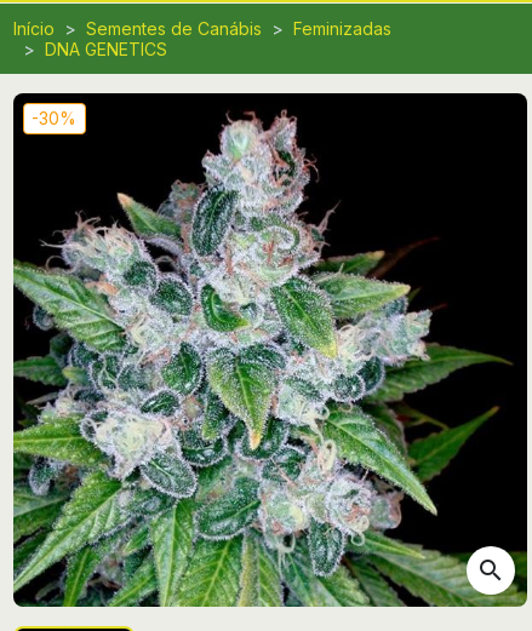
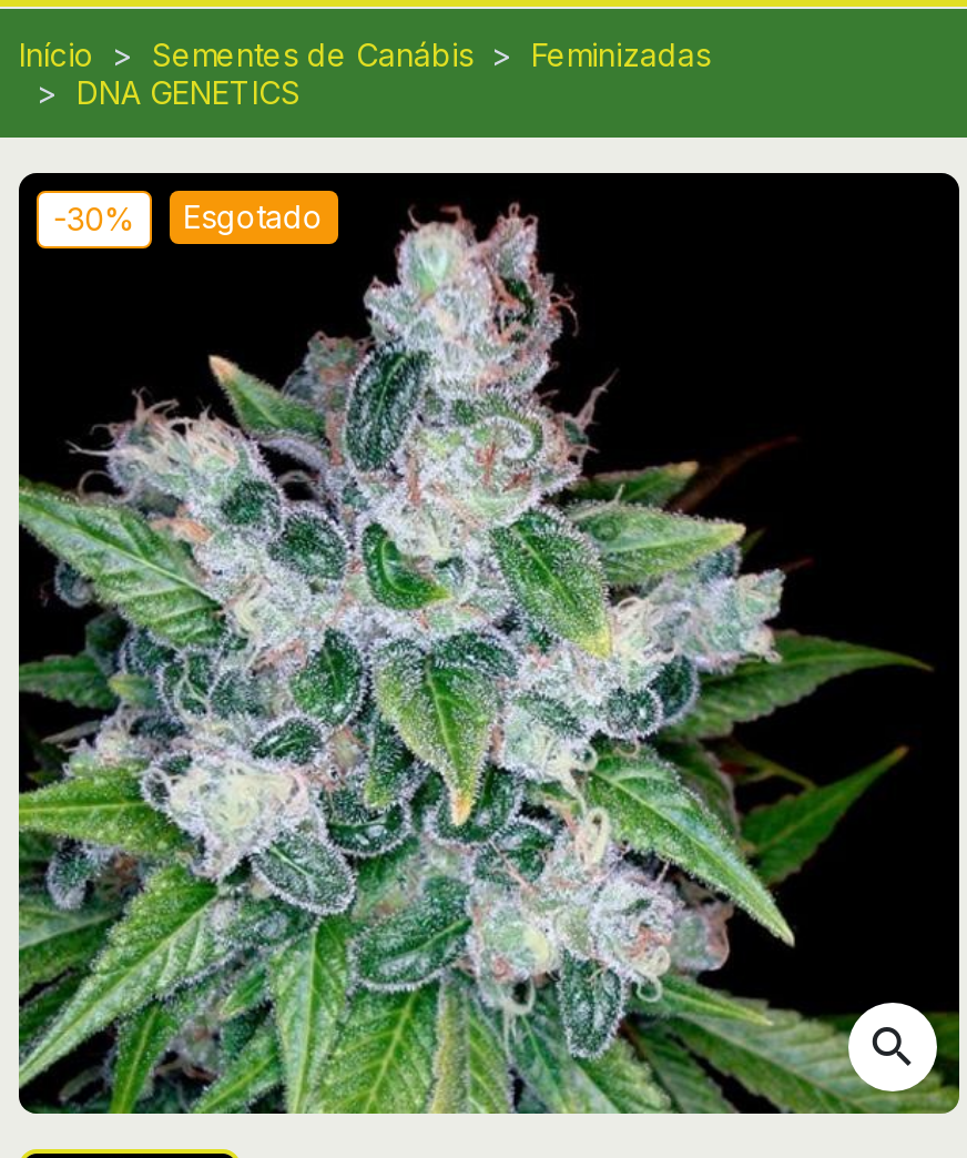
none -> [183,197,323,235] Esgotado

